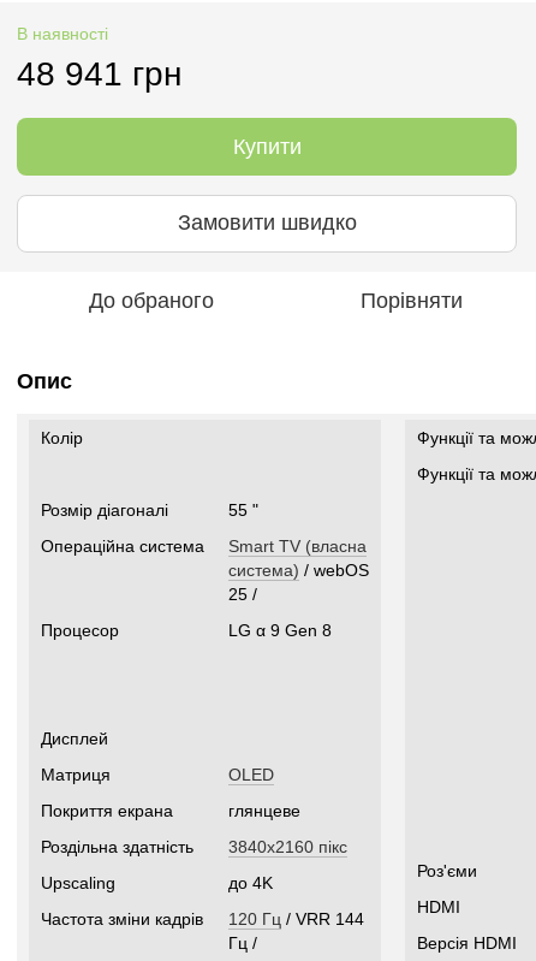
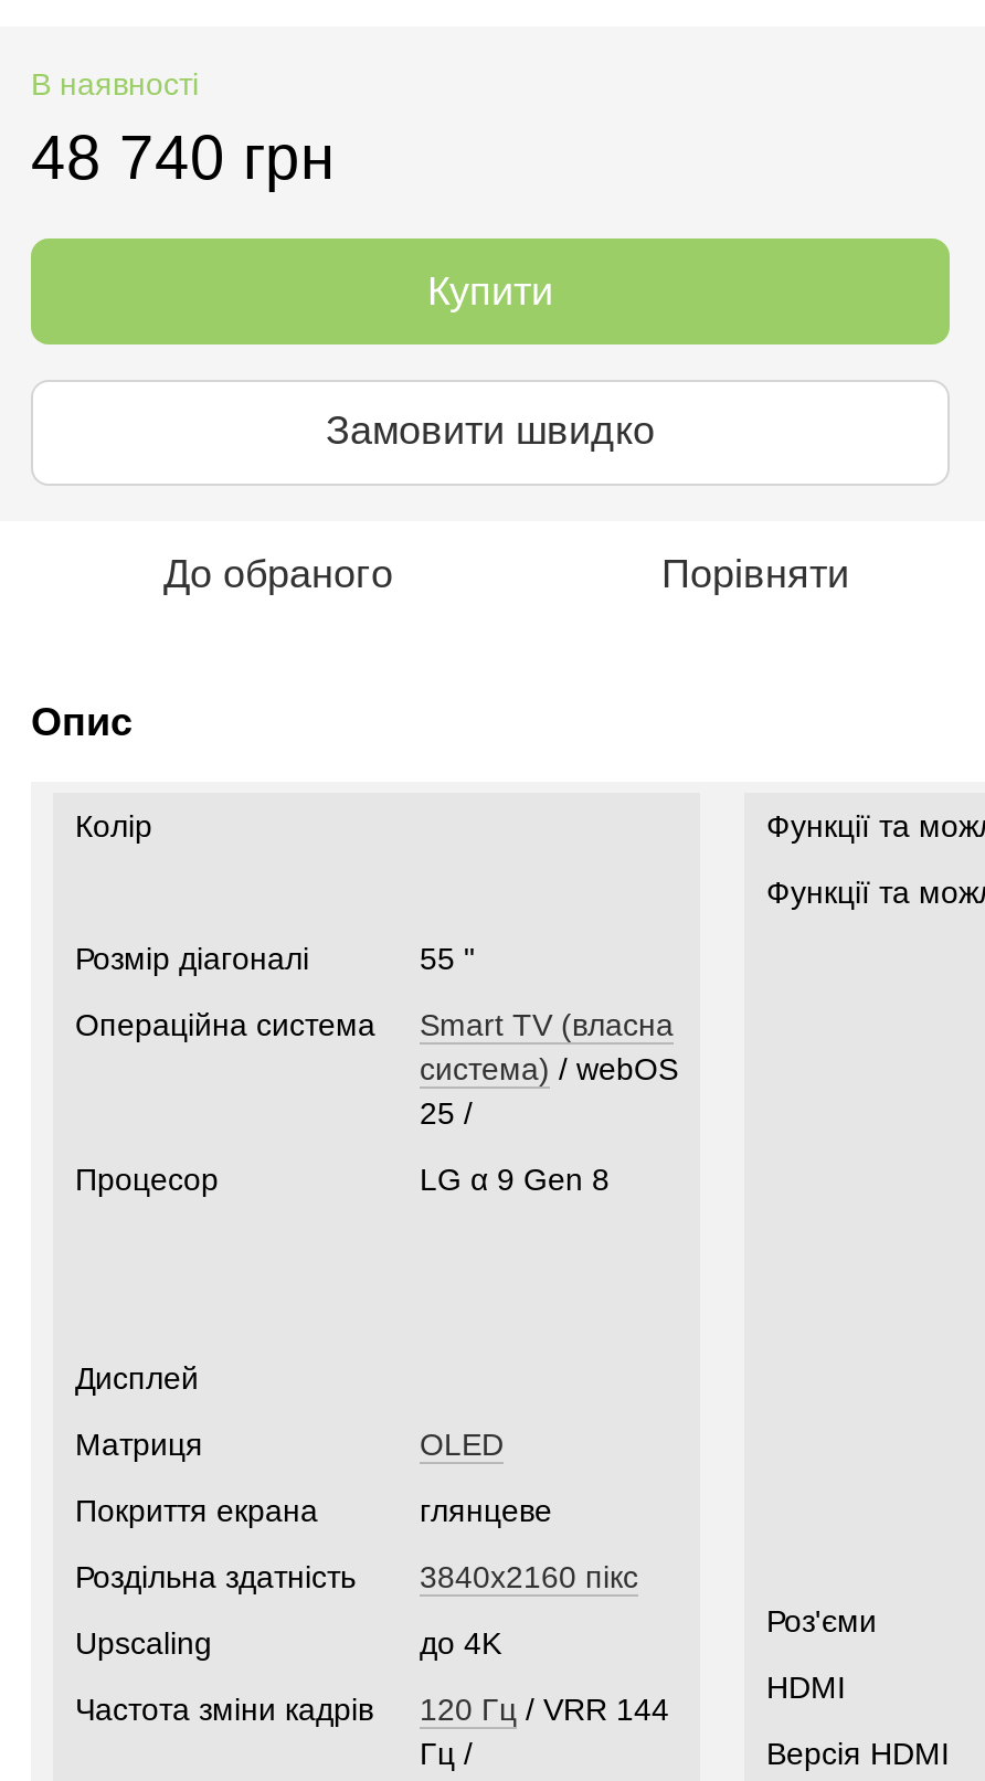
[17,55,181,92] 48 941 грн -> [31,123,333,191] 48 740 грн

